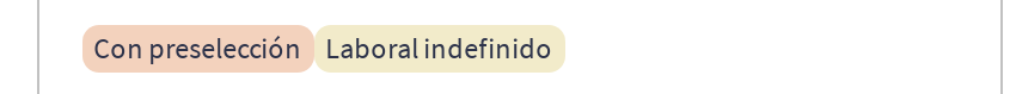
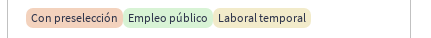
[325,28,552,64] Laboral indefinido -> [128,10,306,25] Empleo público | Laboral temporal

